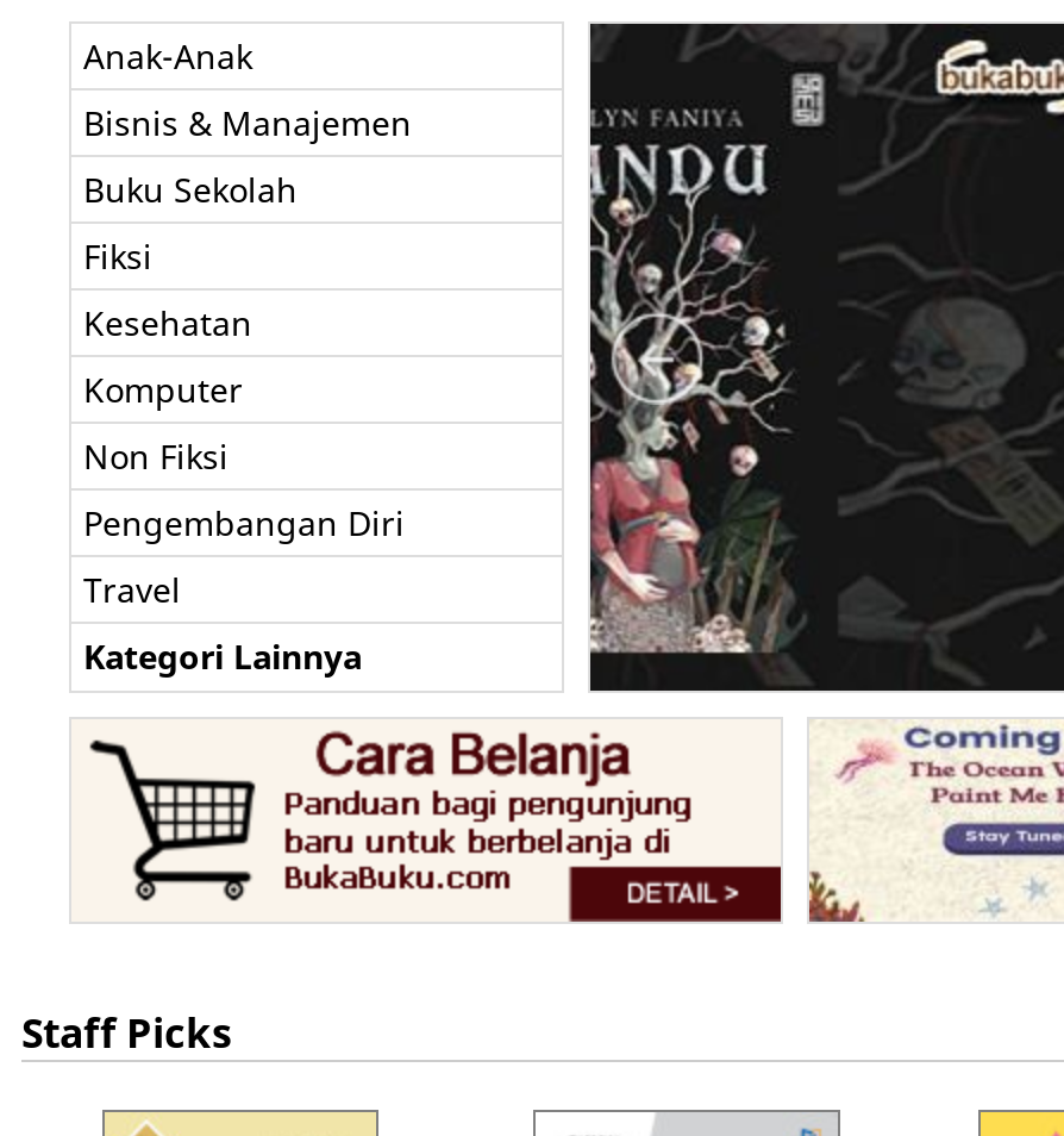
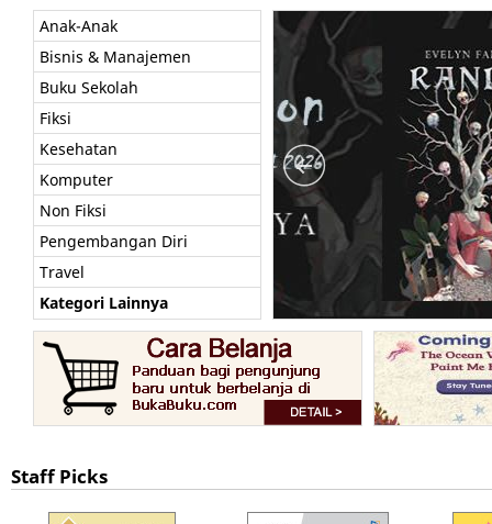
[588,24,1057,681] [image] -> [272,12,489,315] [image]

